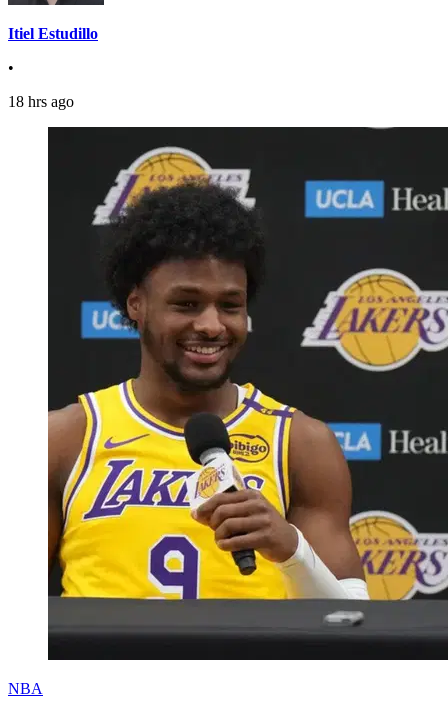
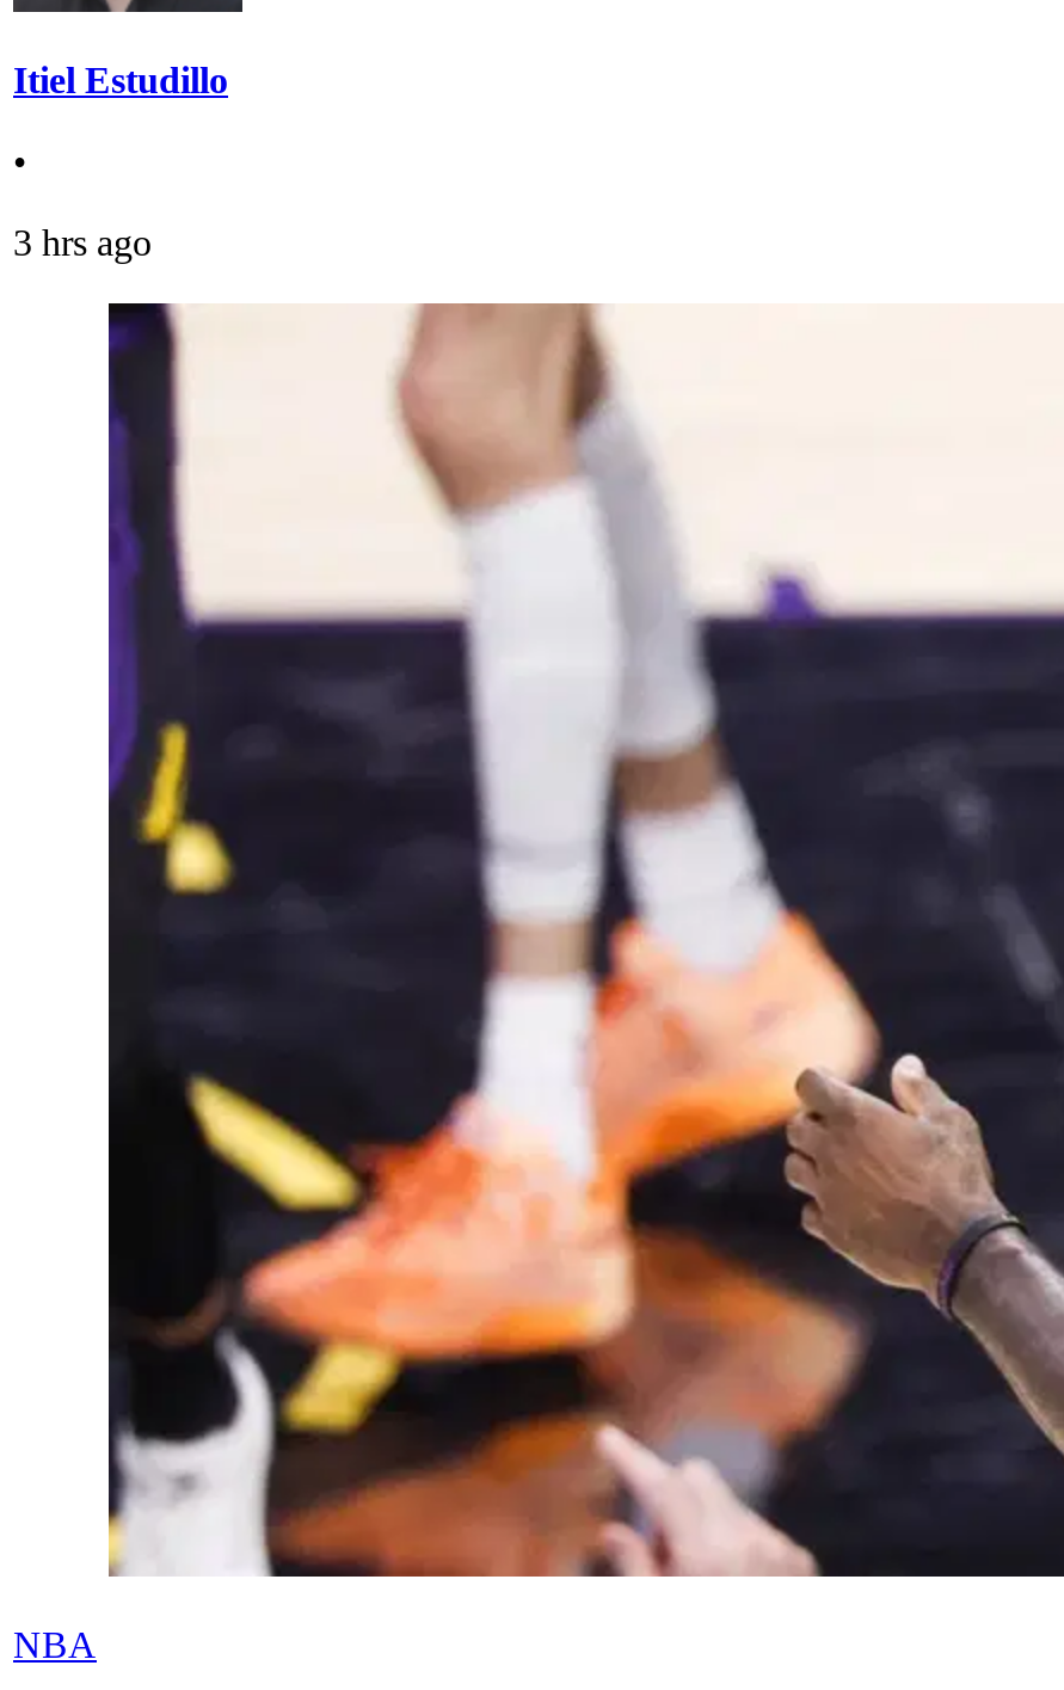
[8,93,74,110] 18 hrs ago -> [13,223,152,264] 3 hrs ago
[47,126,445,661] [image] -> [106,301,1057,1579] [image]

